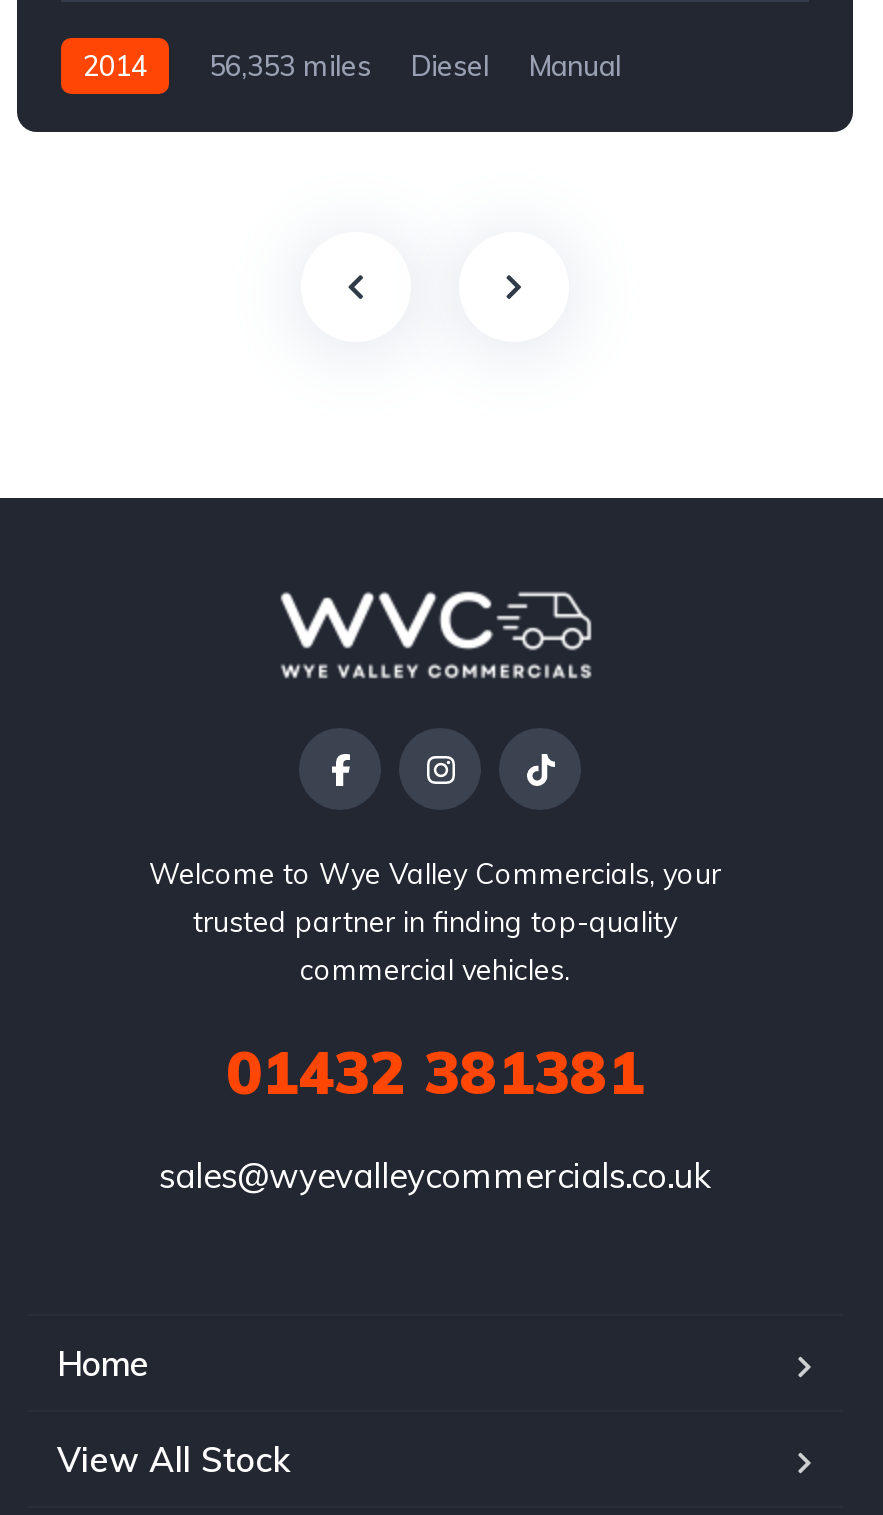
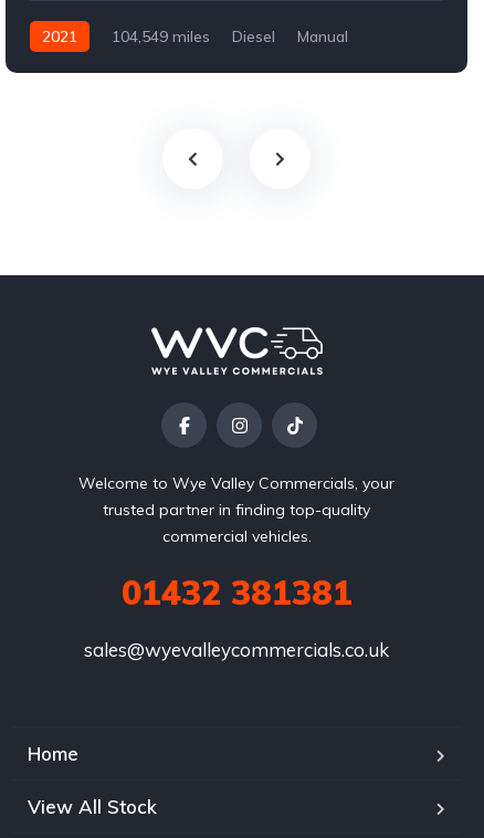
[83,48,371,84] 2014 | 56,353 miles -> [42,27,210,47] 2021 | 104,549 miles

